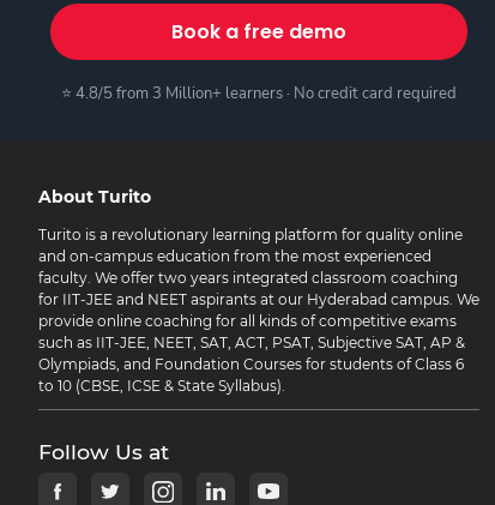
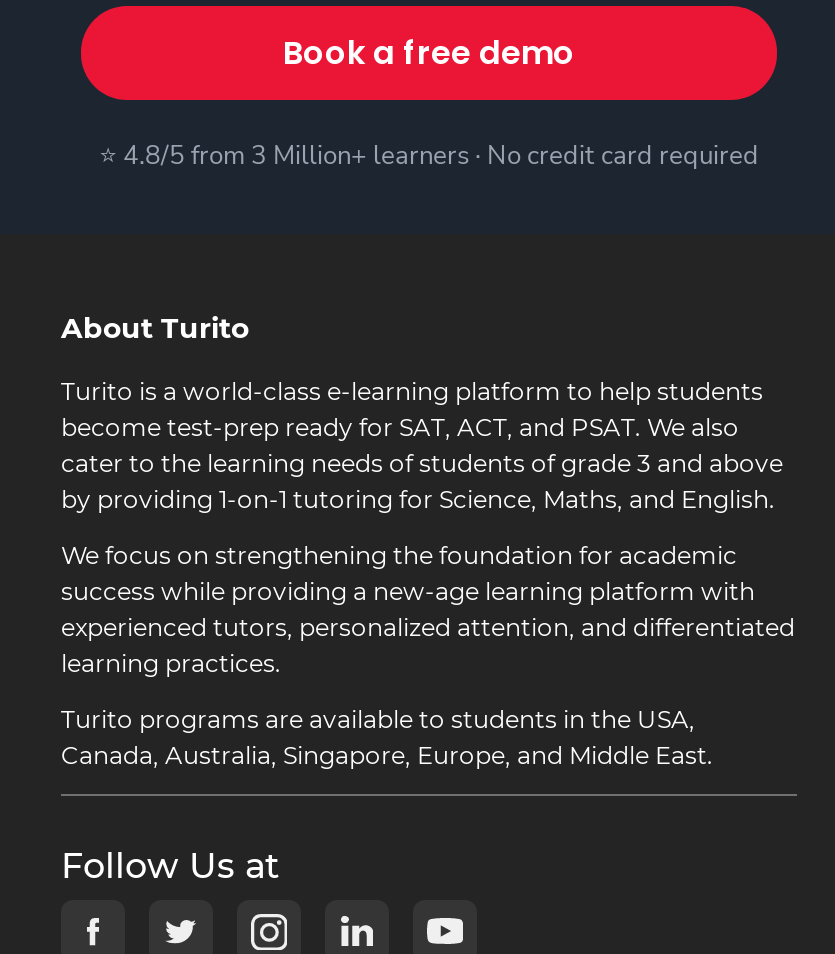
[38,225,479,394] Turito is a revolutionary learning platform for quality online | and on-campus education from the most experienced | faculty. We offer two years integrated classroom coaching | for IIT-JEE and NEET aspirants at our Hyderabad campus. We | provide online coaching for all kinds of competitive exams | such as IIT-JEE, NEET, SAT, ACT, PSAT, Subjective SAT, AP & | Olympiads, and Foundation Courses for students of Class 6 | to 10 (CBSE, ICSE & State Syllabus). -> [61,375,795,769] Turito is a world-class e-learning platform to help students | become test-prep ready for SAT, ACT, and PSAT. We also | cater to the learning needs of students of grade 3 and above | by providing 1-on-1 tutoring for Science, Maths, and English. | We focus on strengthening the foundation for academic | success while providing a new-age learning platform with | experienced tutors, personalized attention, and differentiated | learning practices. | Turito programs are available to students in the USA, | Canada, Australia, Singapore, Europe, and Middle East.

